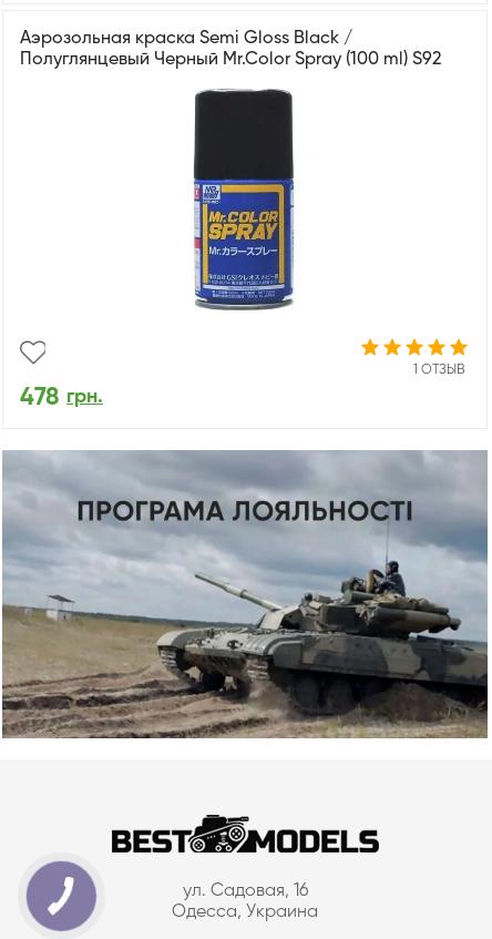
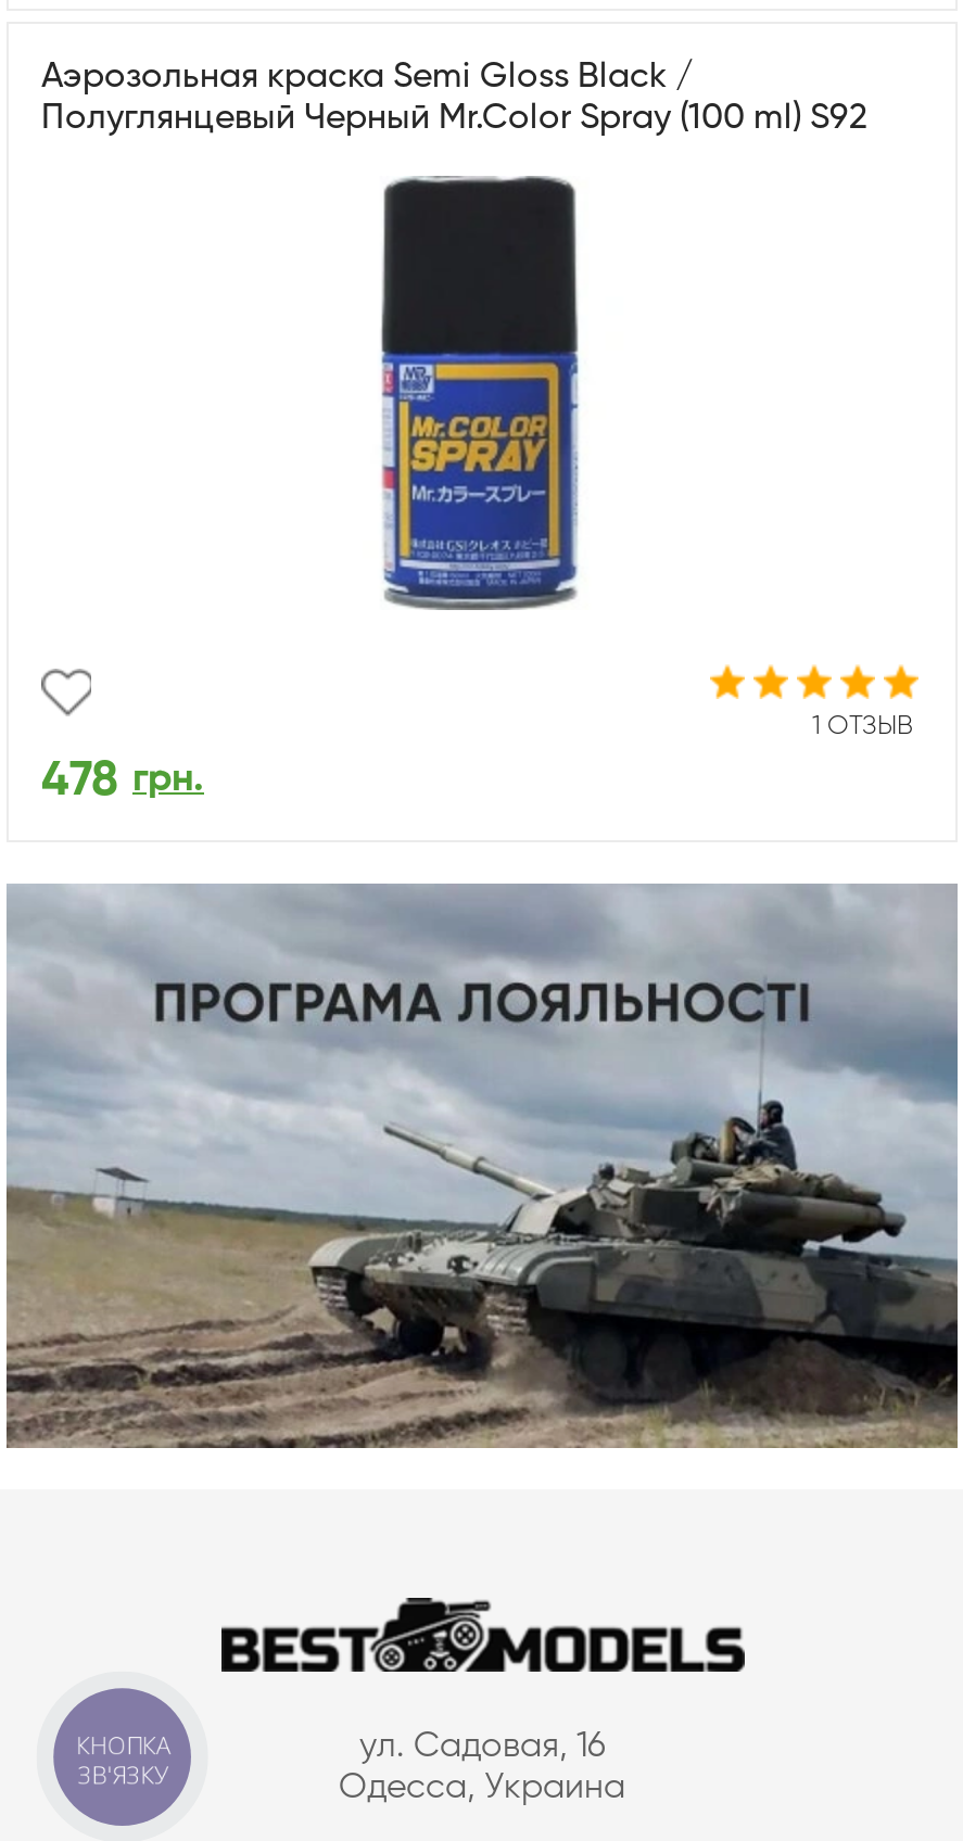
none -> [76,1729,170,1792] КНОПКА | ЗВ'ЯЗКУ

